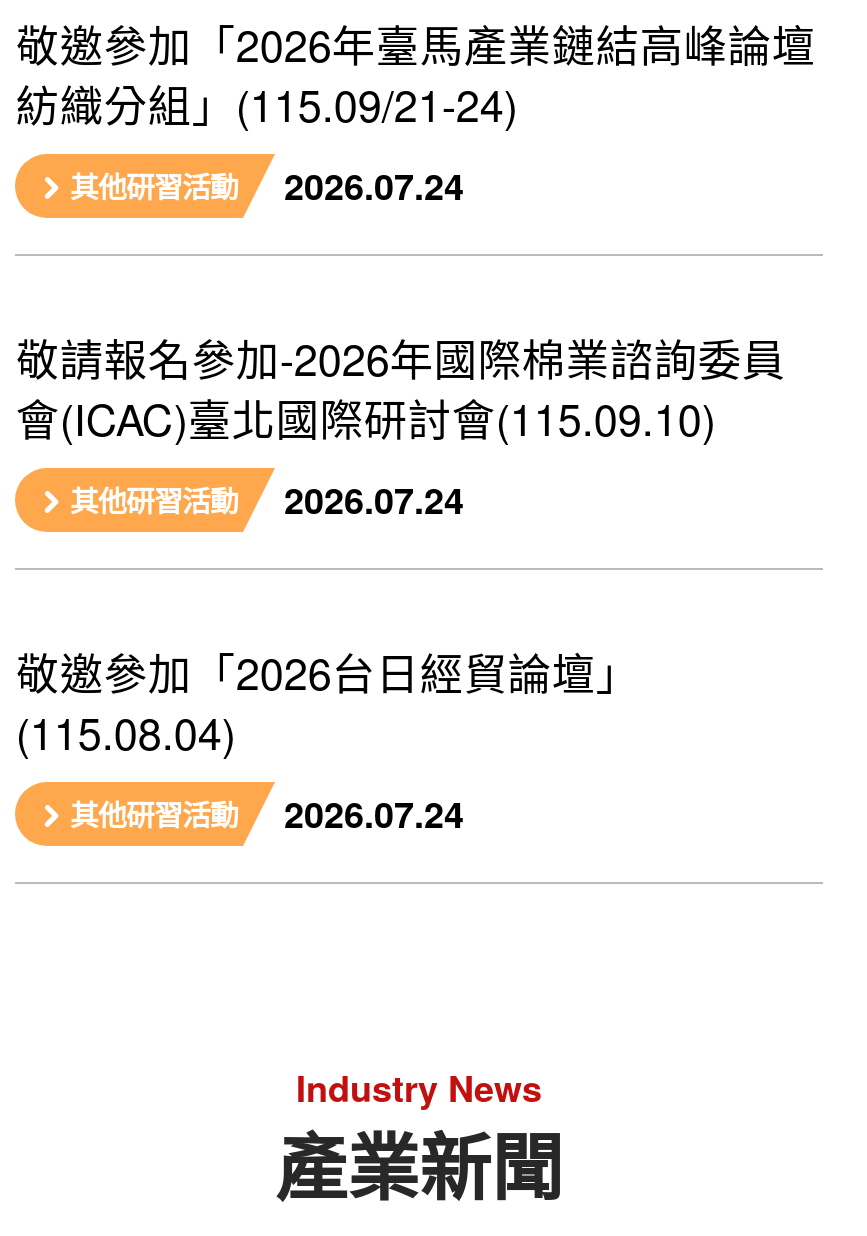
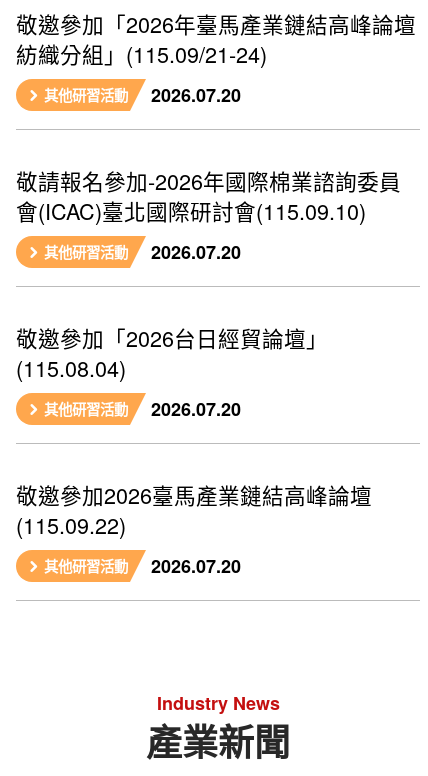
[70,160,464,212] 其他研習活動 2026.07.24 -> [43,82,240,108] 其他研習活動 2026.07.20
[70,474,464,526] 其他研習活動 2026.07.24 -> [43,239,240,265] 其他研習活動 2026.07.20
[284,788,464,840] 2026.07.24 -> [16,396,372,579] 2026.07.20 | 敬邀參加2026臺馬產業鏈結高峰論壇 | (115.09.22) | 其他研習活動 | 2026.07.20

